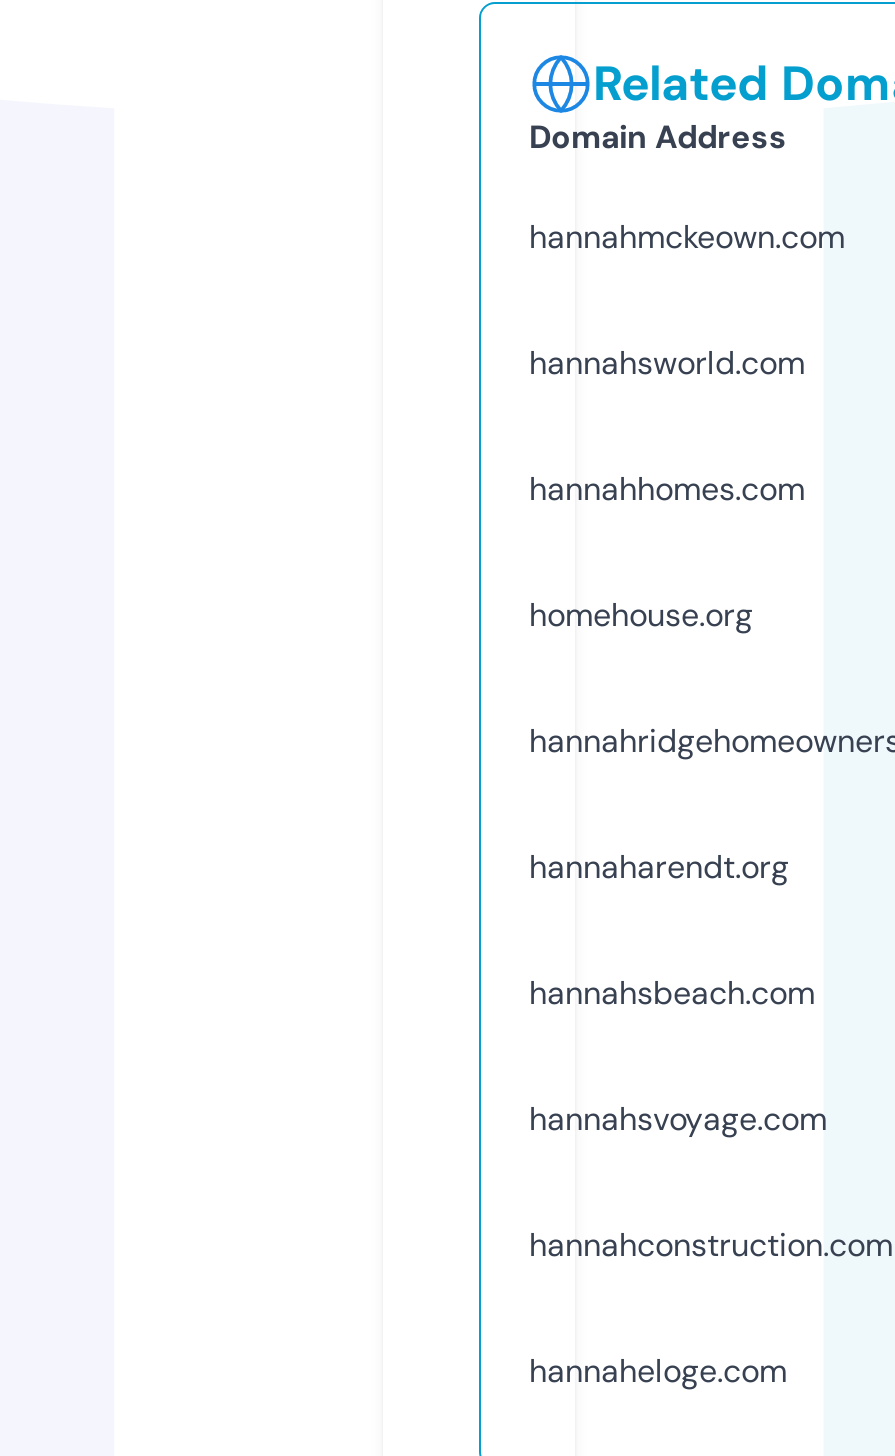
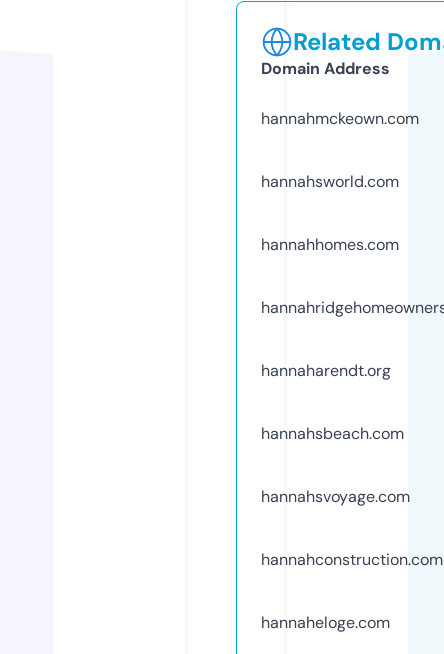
[529,594,753,636] homehouse.org -> none

